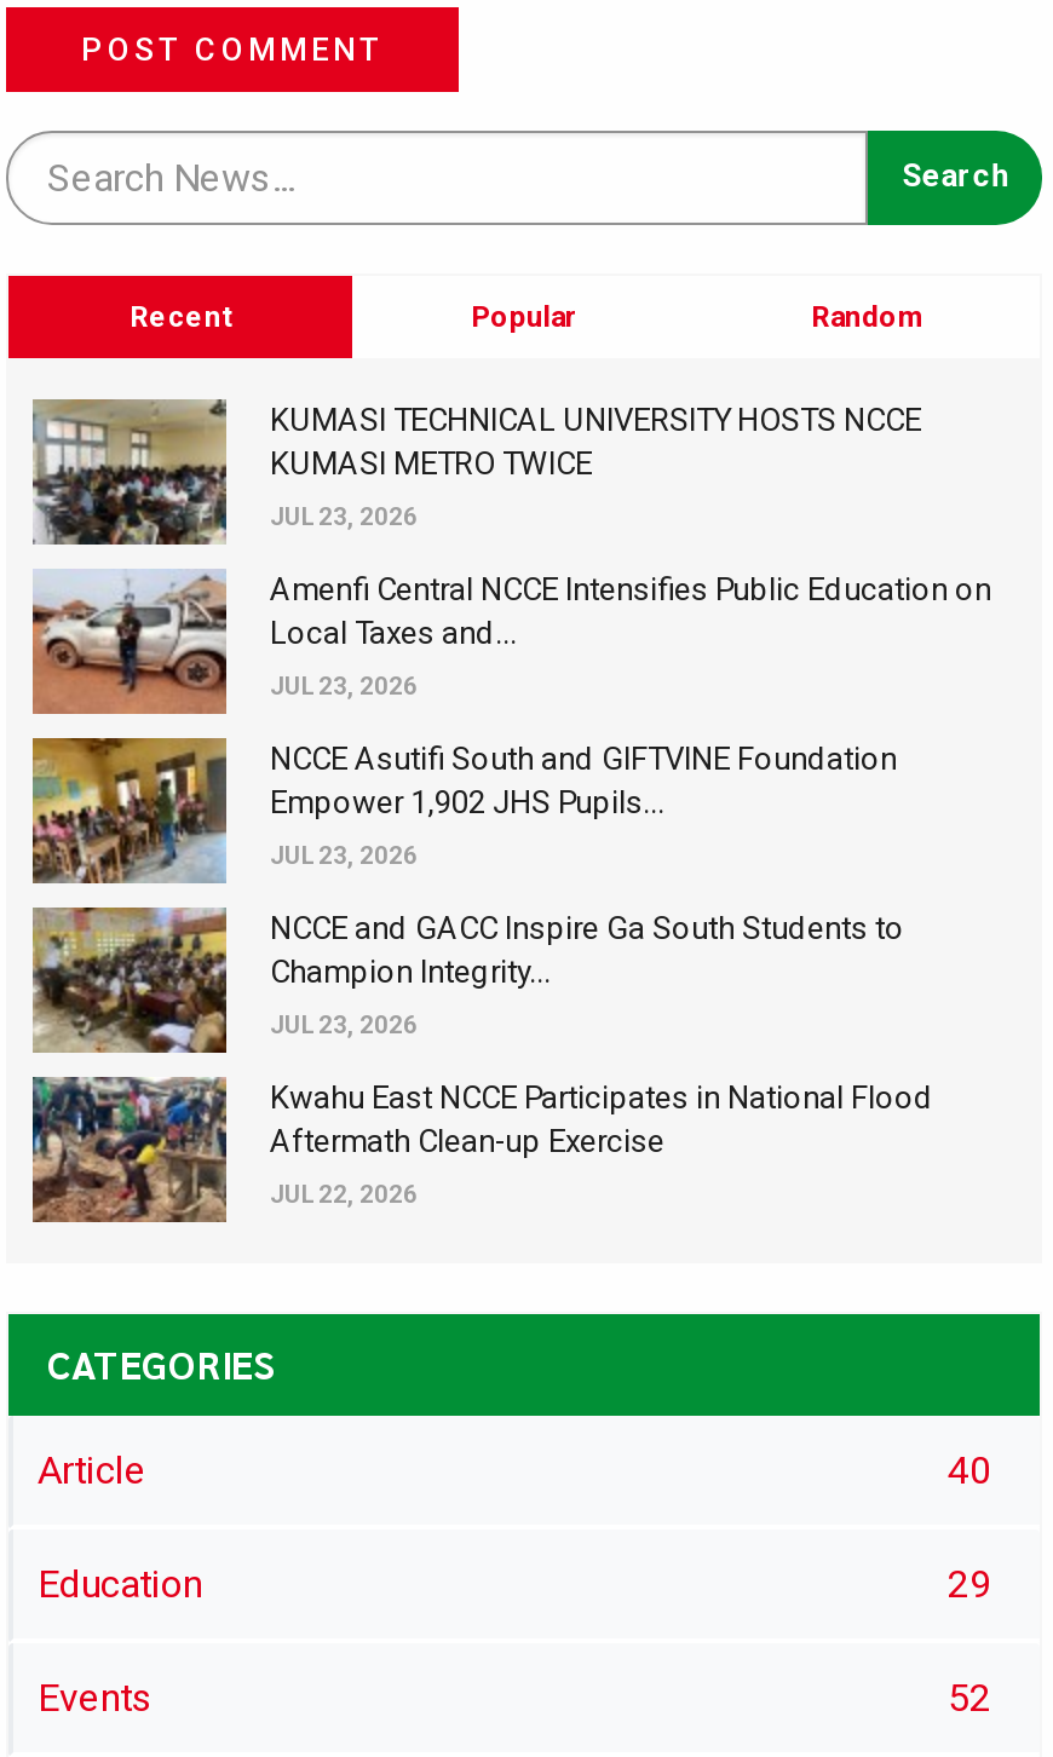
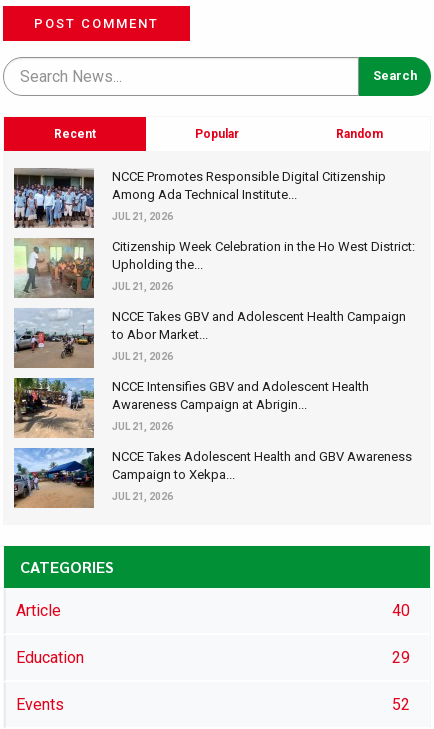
[33,399,921,545] [image] | KUMASI TECHNICAL UNIVERSITY HOSTS NCCE | KUMASI METRO TWICE -> [13,168,386,228] [image] | NCCE Promotes Responsible Digital Citizenship | Among Ada Technical Institute...
[270,503,418,530] JUL 23, 2026 -> [112,211,173,222] JUL 21, 2026
[30,569,991,716] [image] | Amenfi Central NCCE Intensifies Public Education on | Local Taxes and... -> [14,237,415,299] [image] | Citizenship Week Celebration in the Ho West District: | Upholding the...
[270,673,418,699] JUL 23, 2026 -> [112,281,173,292] JUL 21, 2026
[30,736,897,883] [image] | NCCE Asutifi South and GIFTVINE Foundation | Empower 1,902 JHS Pupils... -> [14,308,406,368] [image] | NCCE Takes GBV and Adolescent Health Campaign | to Abor Market...
[270,842,418,869] JUL 23, 2026 -> [112,351,173,362] JUL 21, 2026
[33,905,904,1055] [image] | NCCE and GACC Inspire Ga South Students to | Champion Integrity... -> [14,377,369,438] [image] | NCCE Intensifies GBV and Adolescent Health | Awareness Campaign at Abrigin...
[270,1012,418,1038] JUL 23, 2026 -> [112,421,173,432] JUL 21, 2026
[30,1075,933,1225] [image] | Kwahu East NCCE Participates in National Flood | Aftermath Clean-up Exercise -> [14,447,412,508] [image] | NCCE Takes Adolescent Health and GBV Awareness | Campaign to Xekpa...
[270,1181,418,1208] JUL 22, 2026 -> [112,491,173,502] JUL 21, 2026

